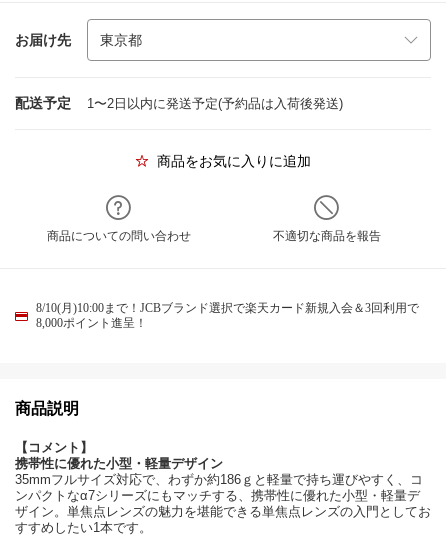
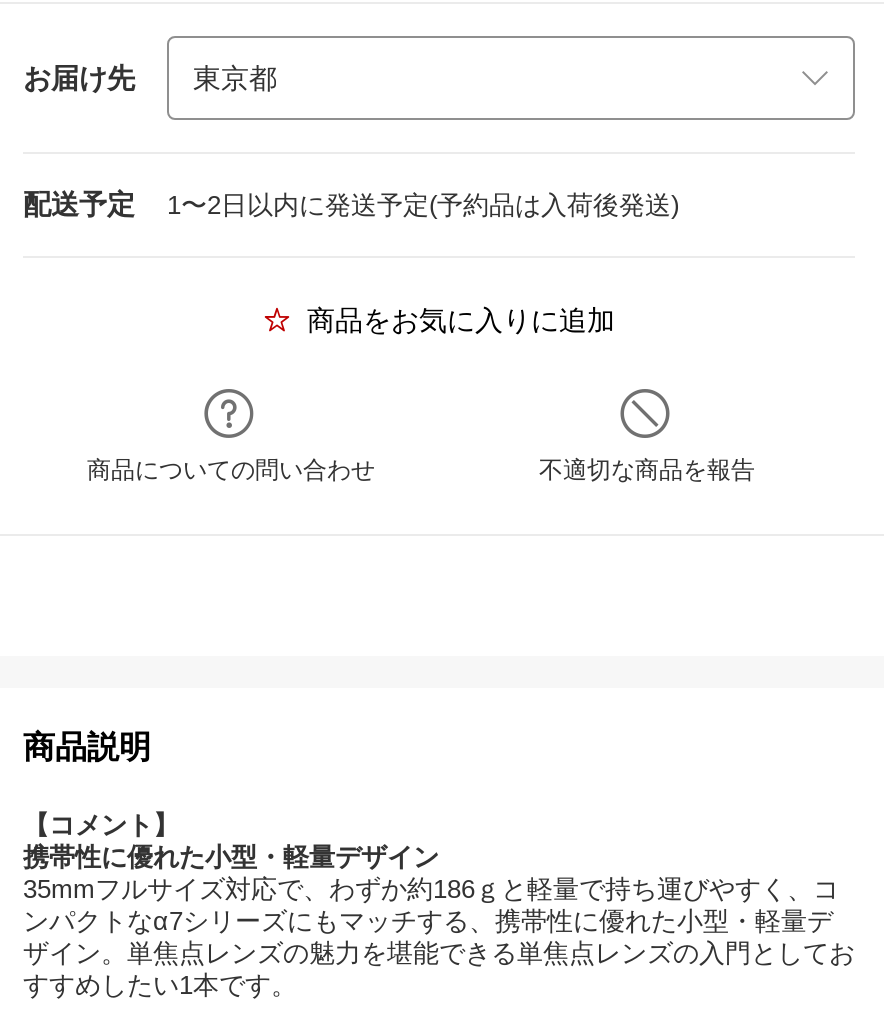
[36,301,419,330] 8/10(月)10:00まで！JCBブランド選択で楽天カード新規入会＆3回利用で | 8,000ポイント進呈！ -> none

